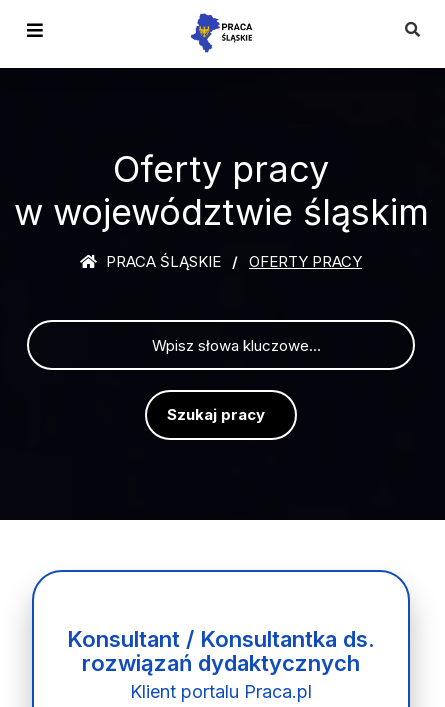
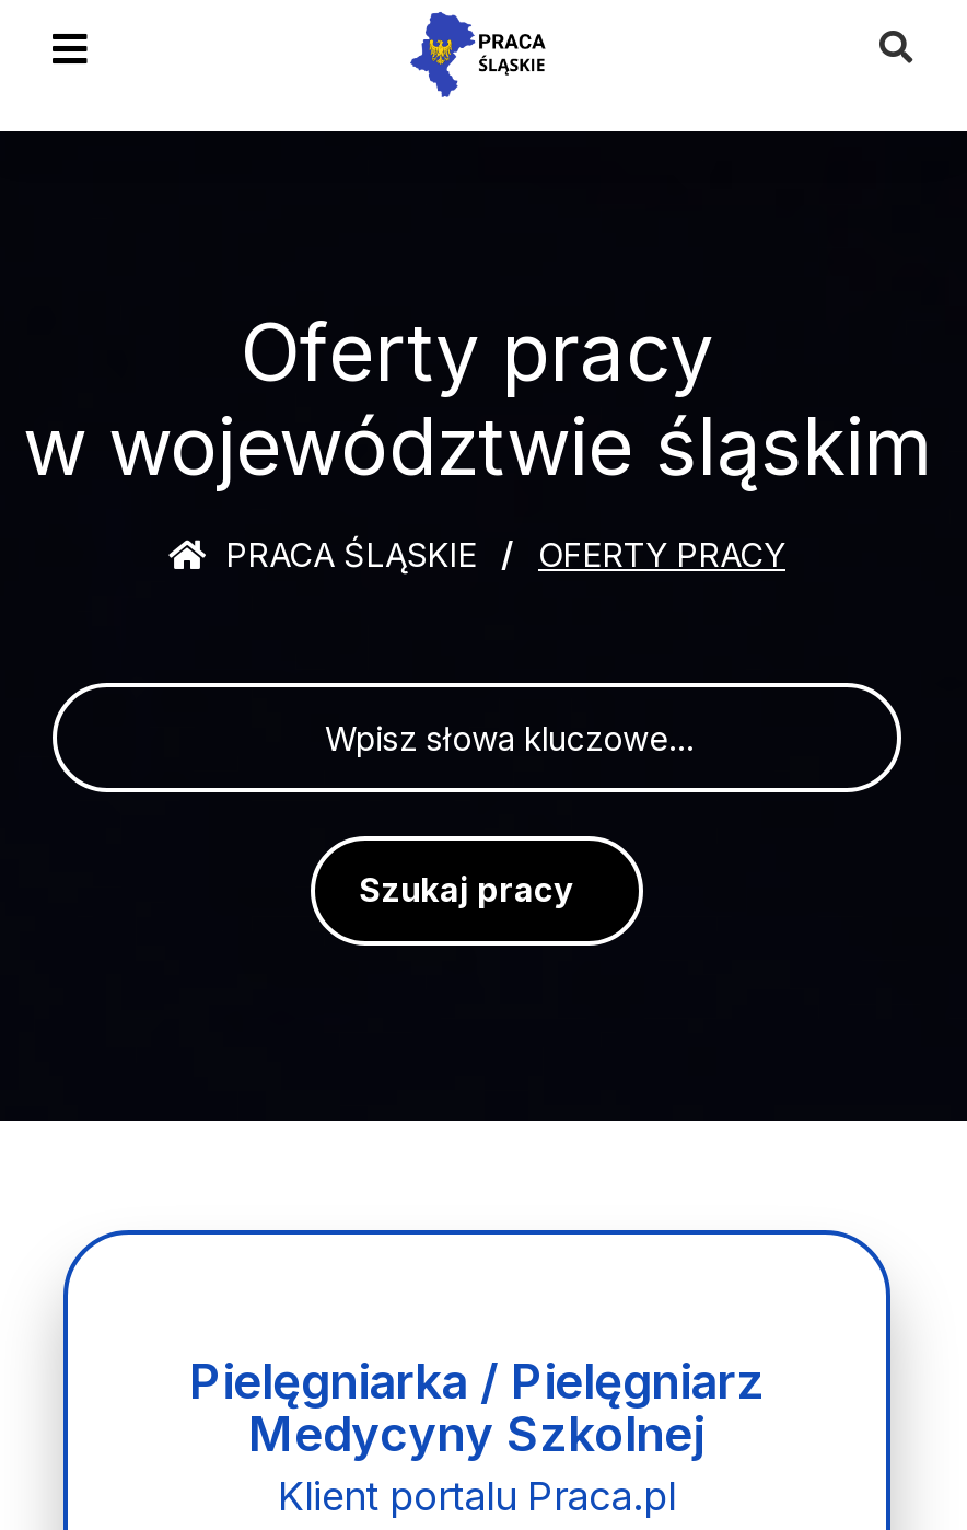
[67,626,375,676] Konsultant / Konsultantka ds. | rozwiązań dydaktycznych -> [189,1353,765,1462] Pielęgniarka / Pielęgniarz | Medycyny Szkolnej

